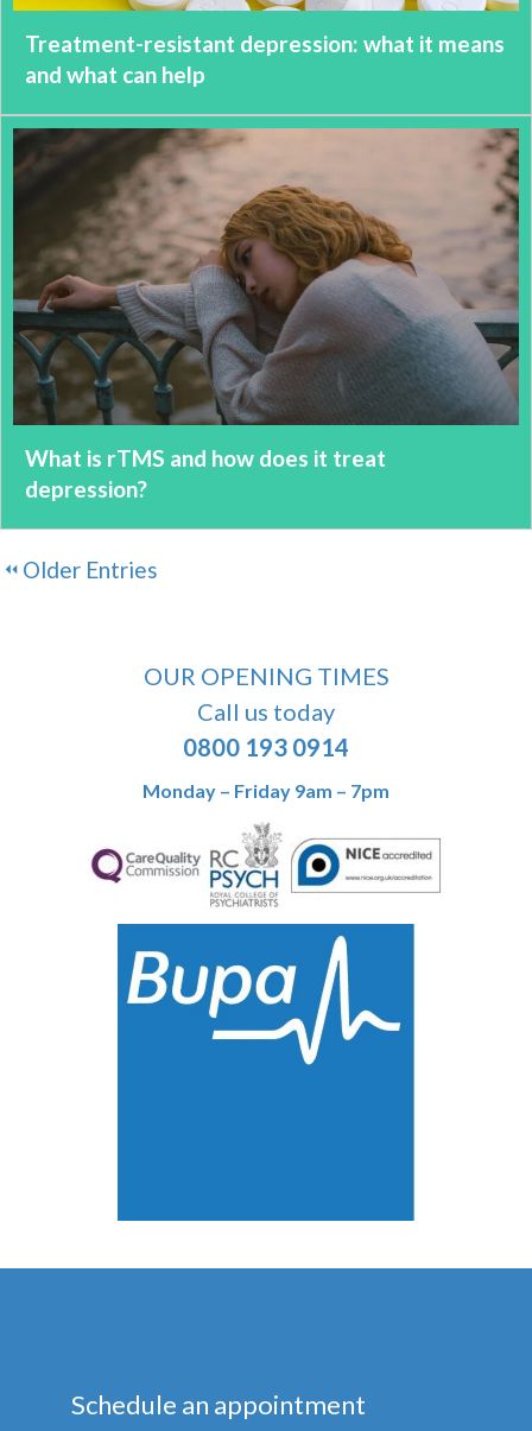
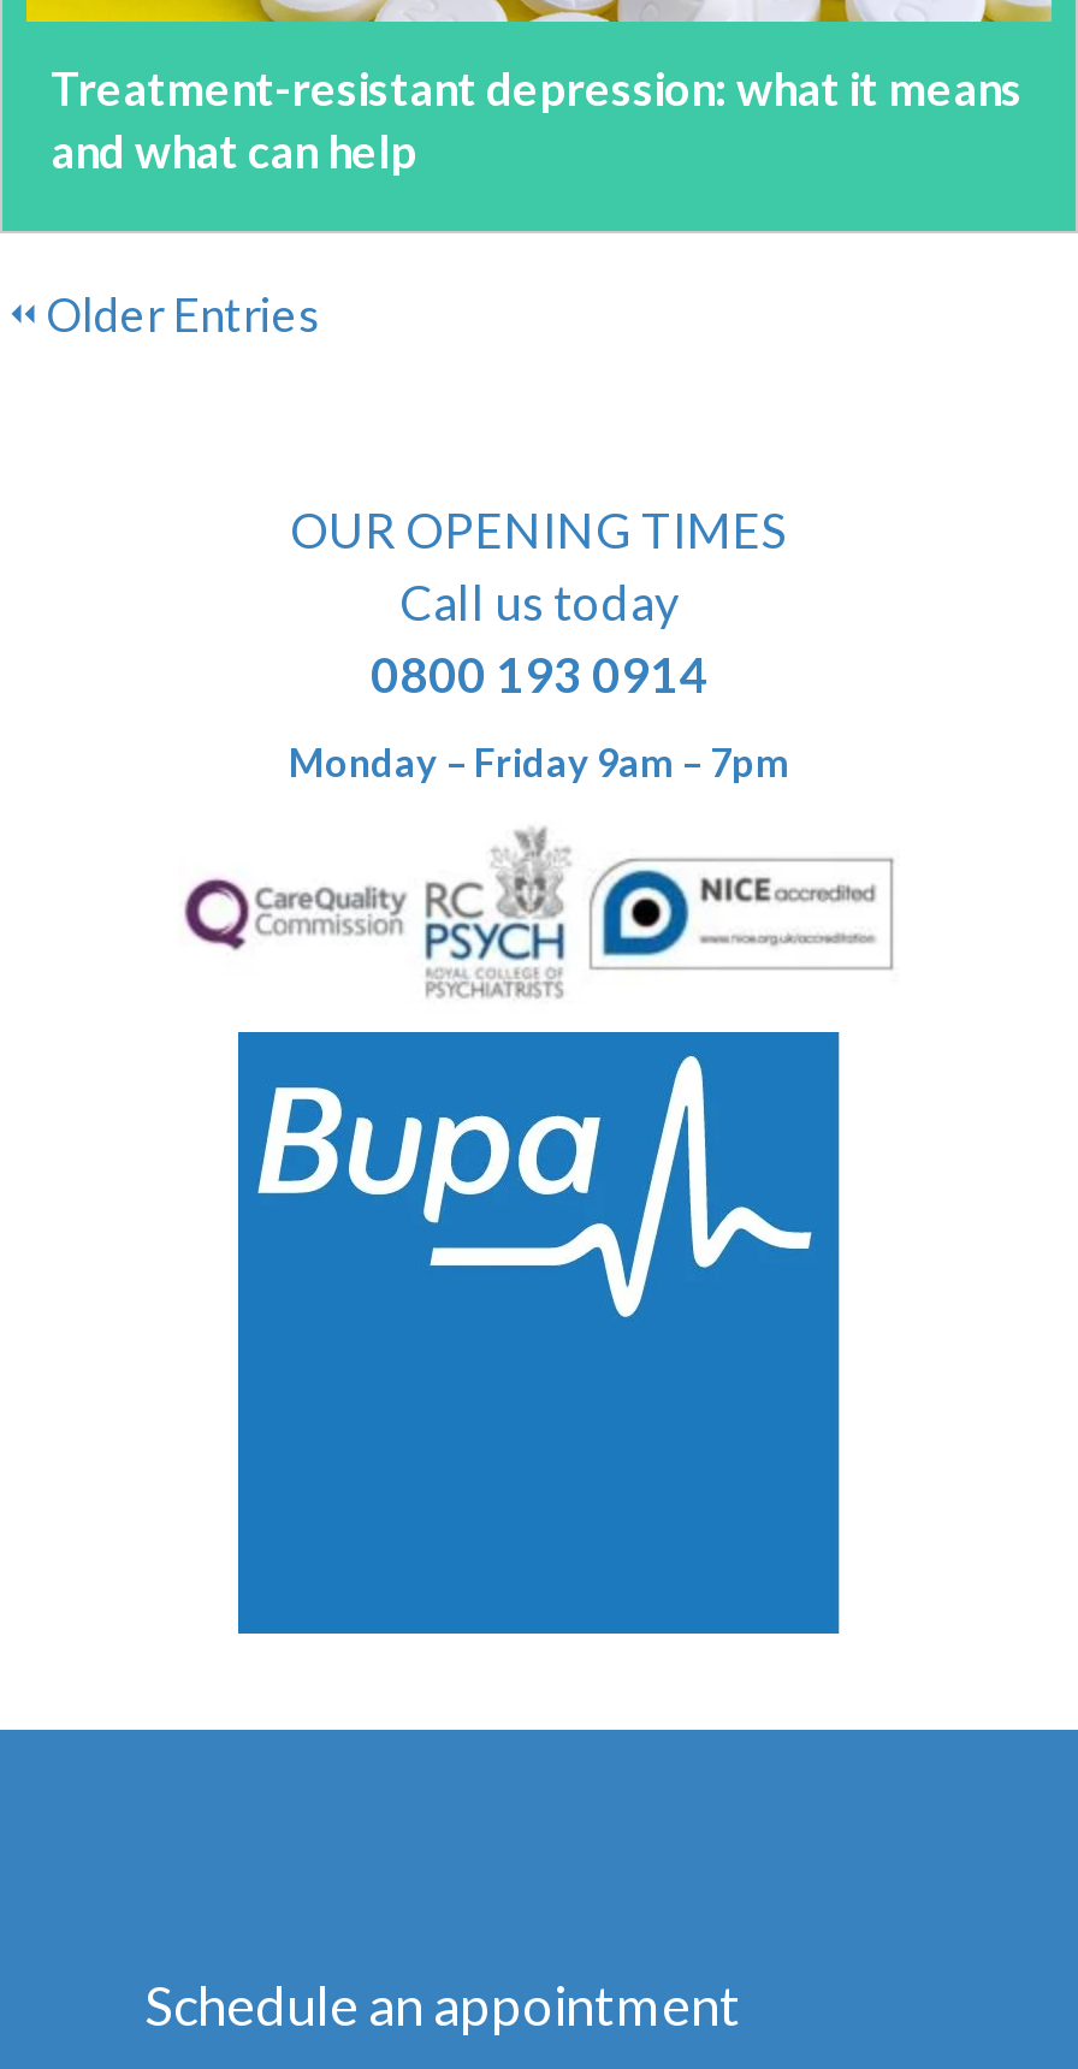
[4,116,528,502] [image] | What is rTMS and how does it treat | depression? -> none

